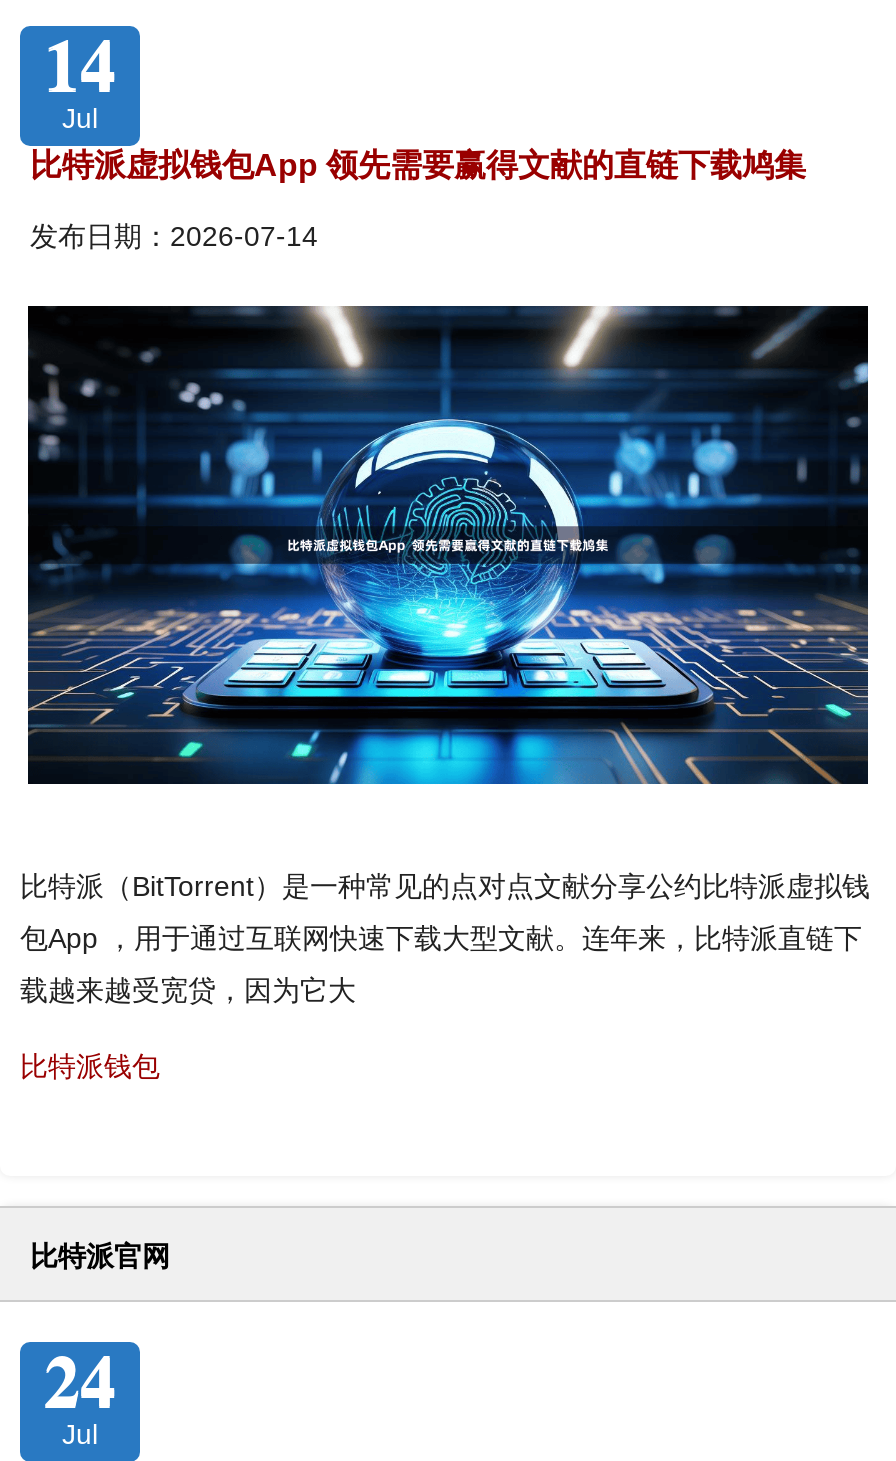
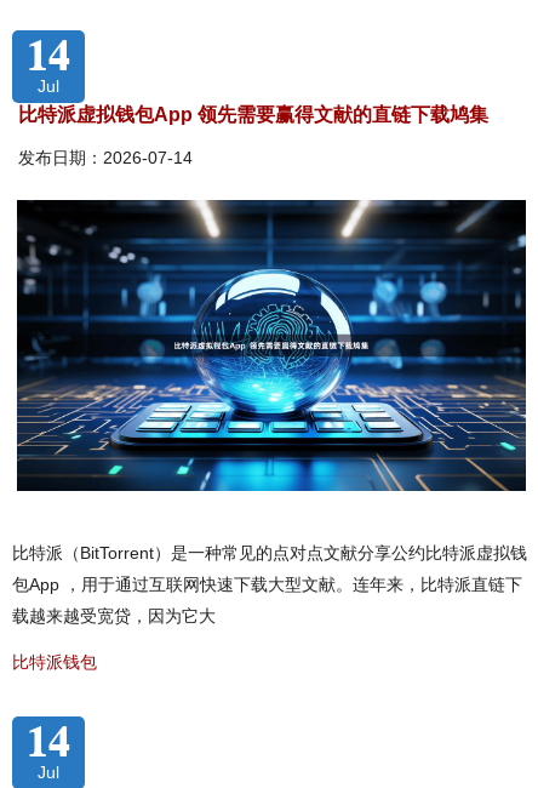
[30,1241,170,1431] 比特派官网 | 24 -> [27,707,70,770] 14

